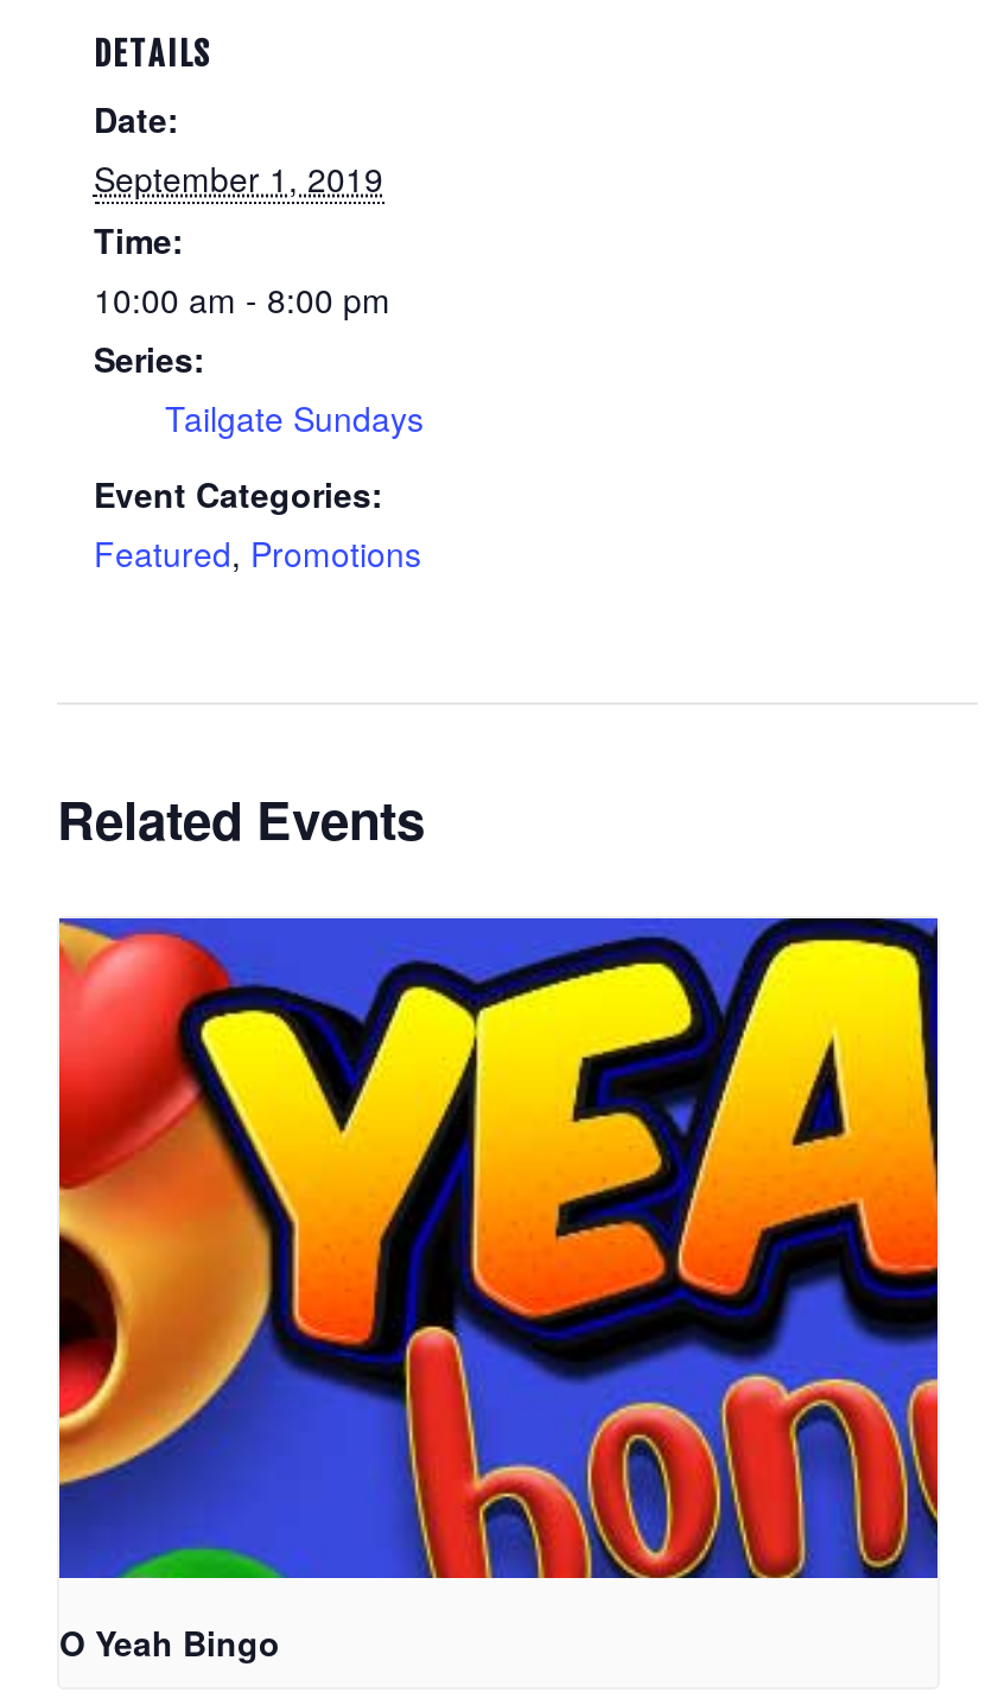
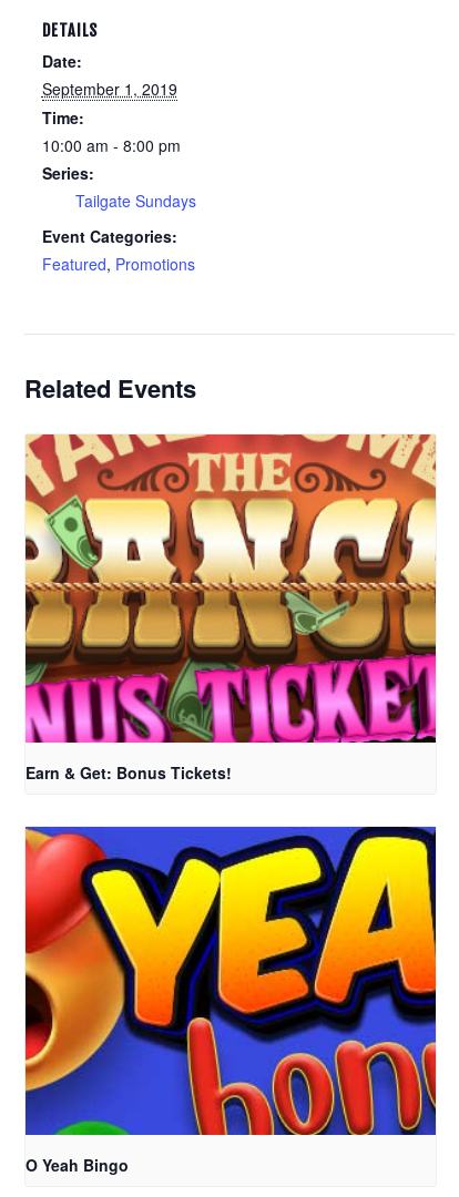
none -> [24,433,437,784] [image] | Earn & Get: Bonus Tickets!

